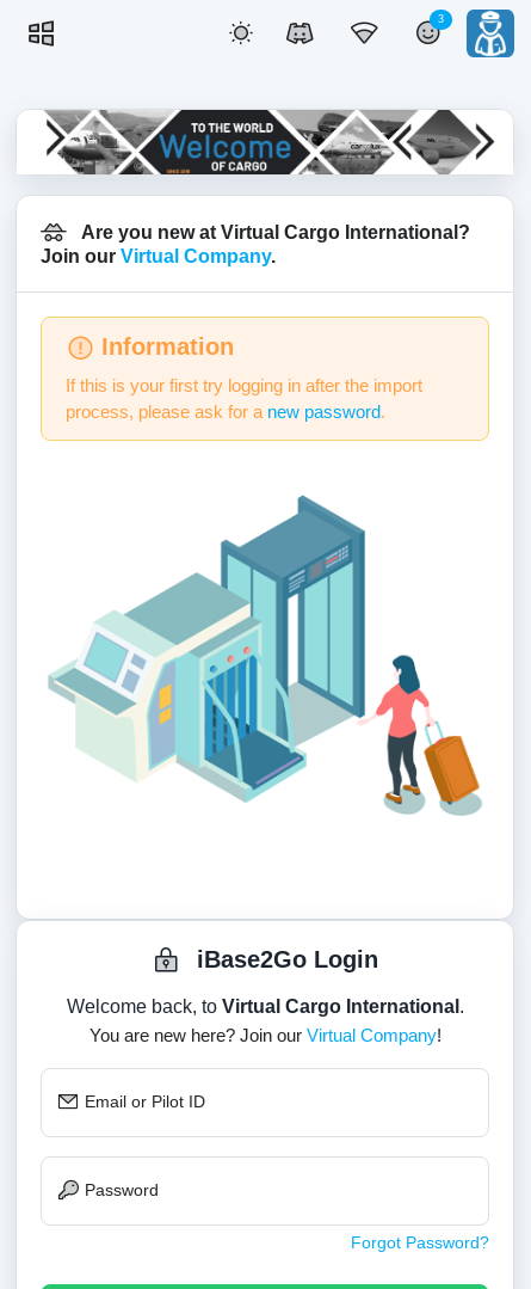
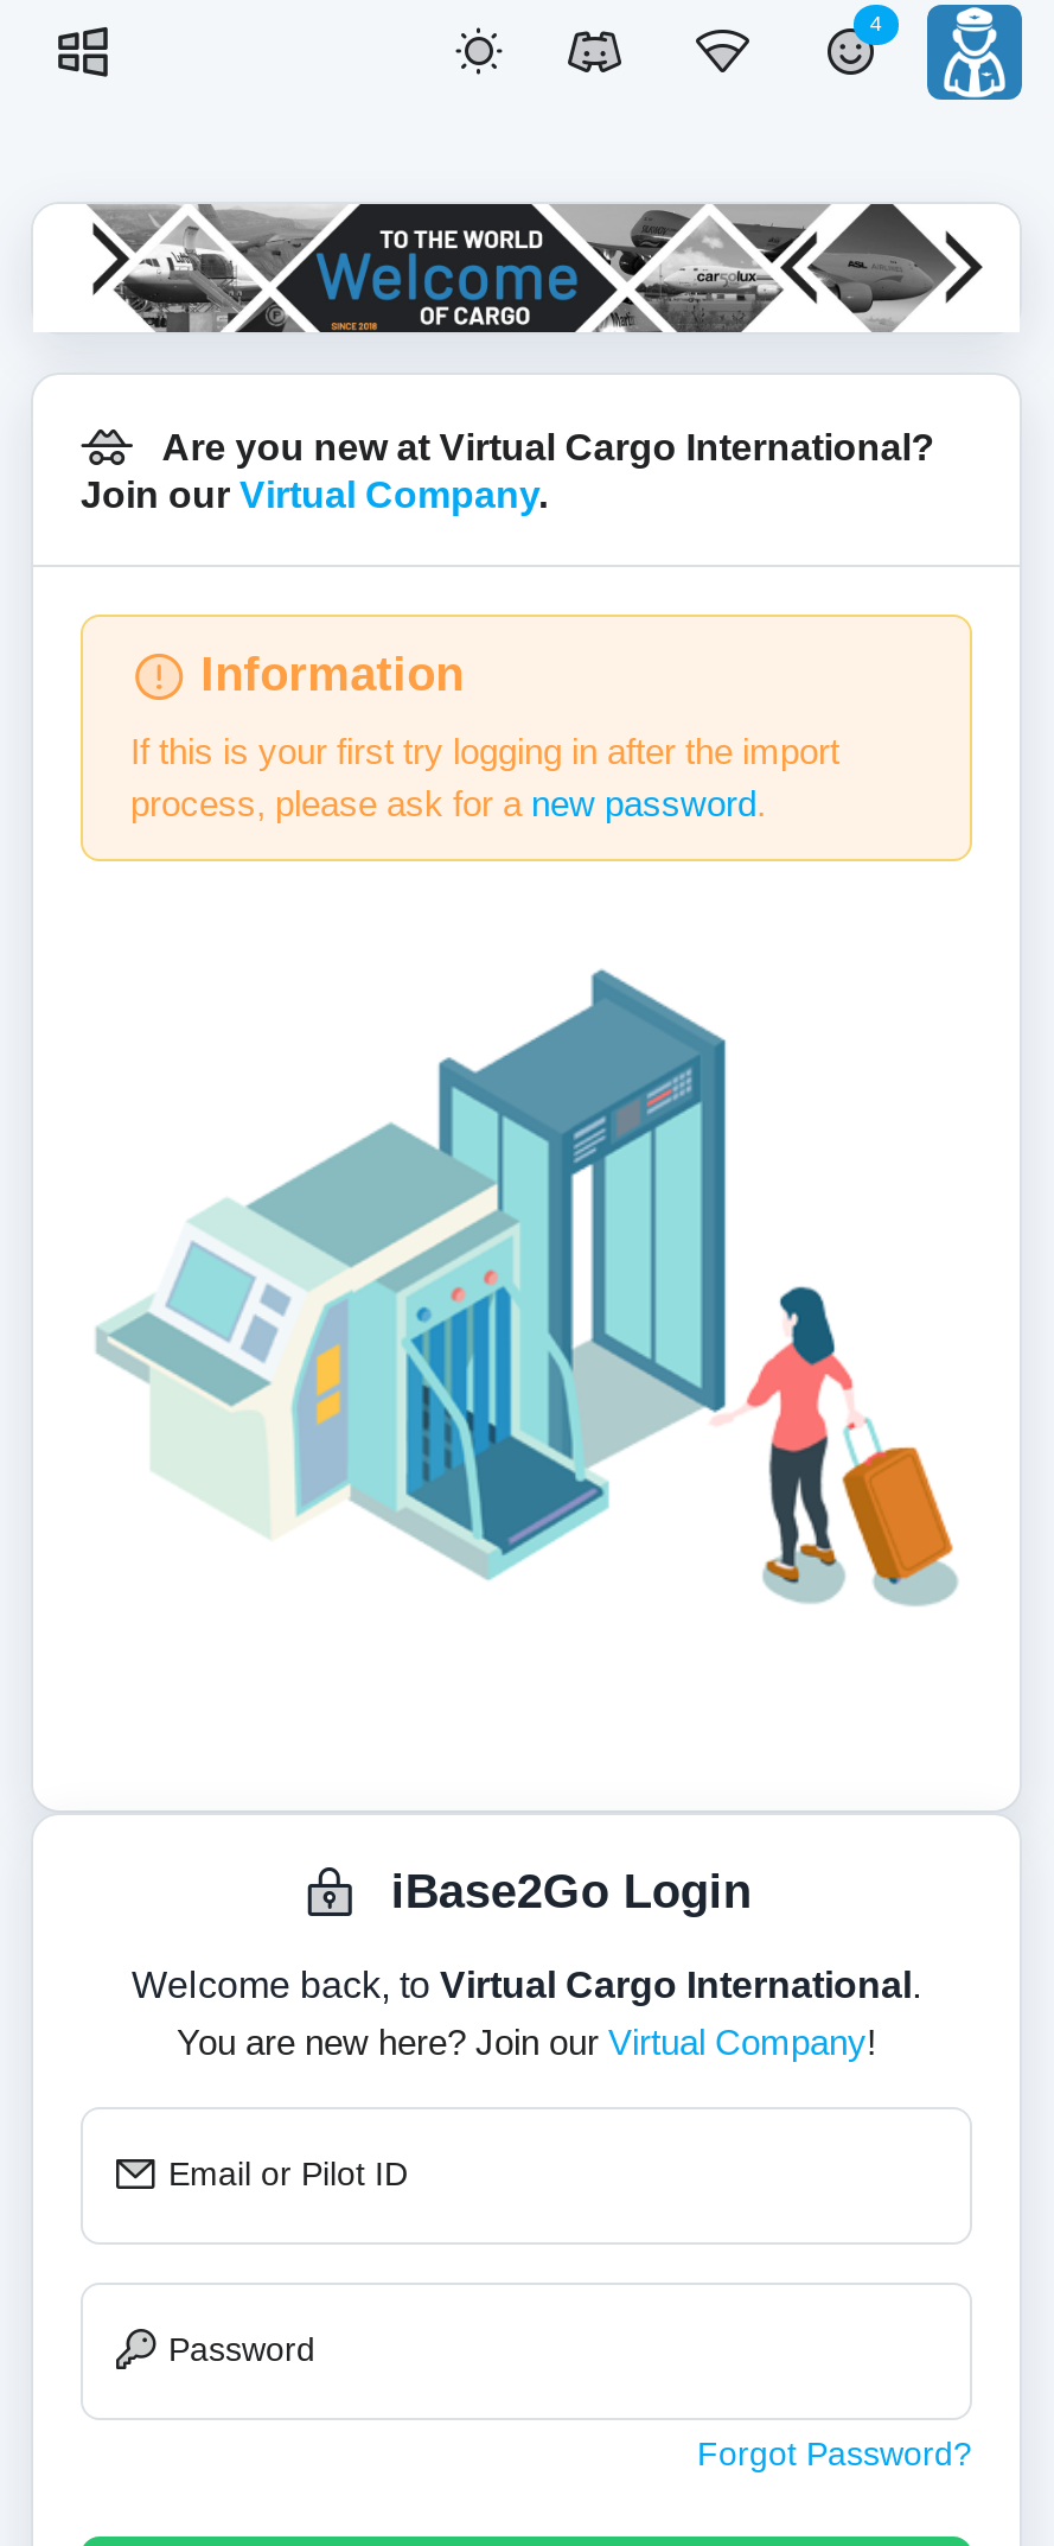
[438,13,444,25] 3 -> [870,12,882,36] 4

